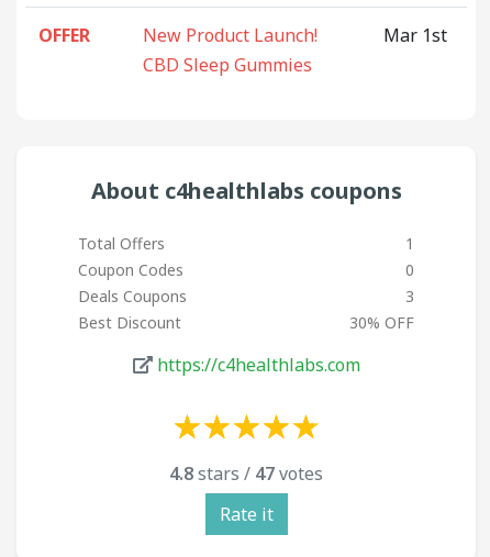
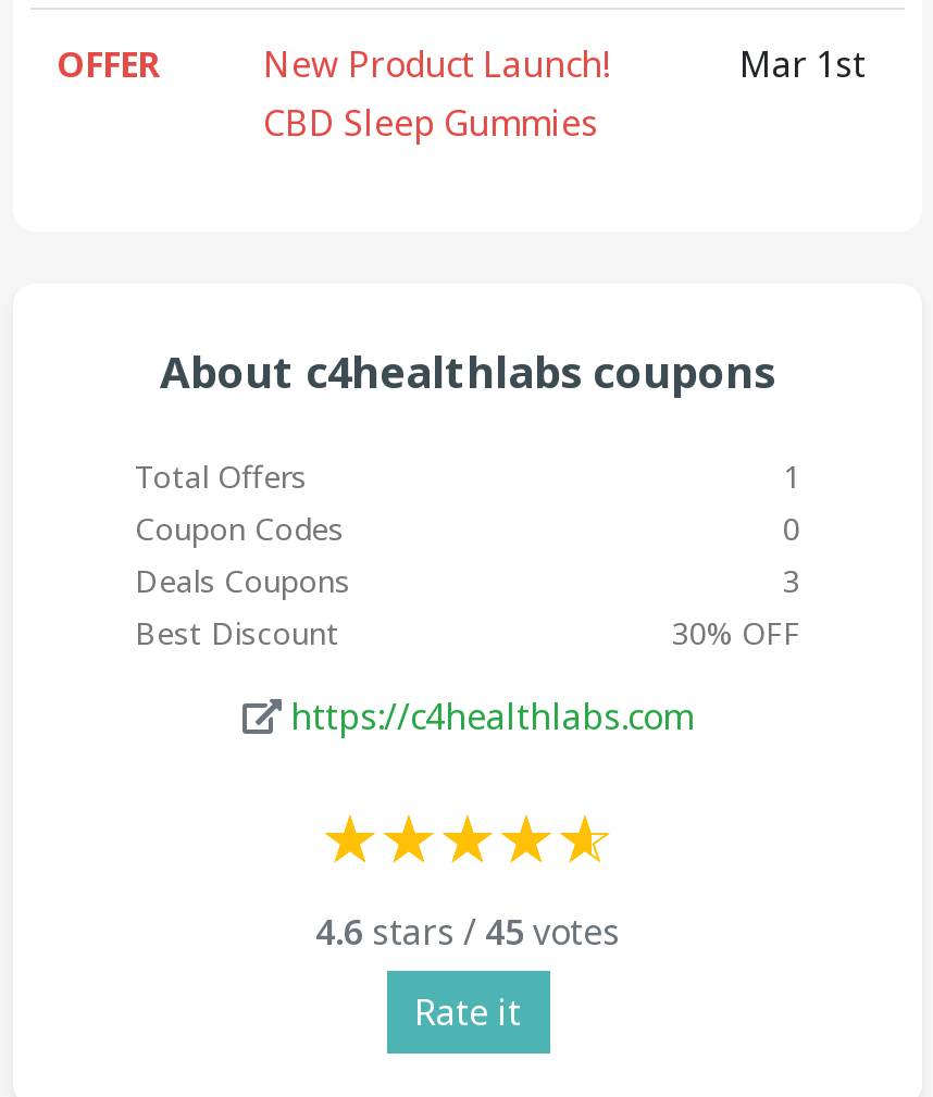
[169,461,323,485] 4.8 stars / 47 votes -> [315,908,620,955] 4.6 stars / 45 votes

